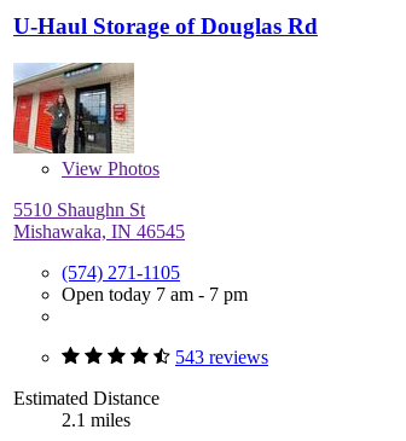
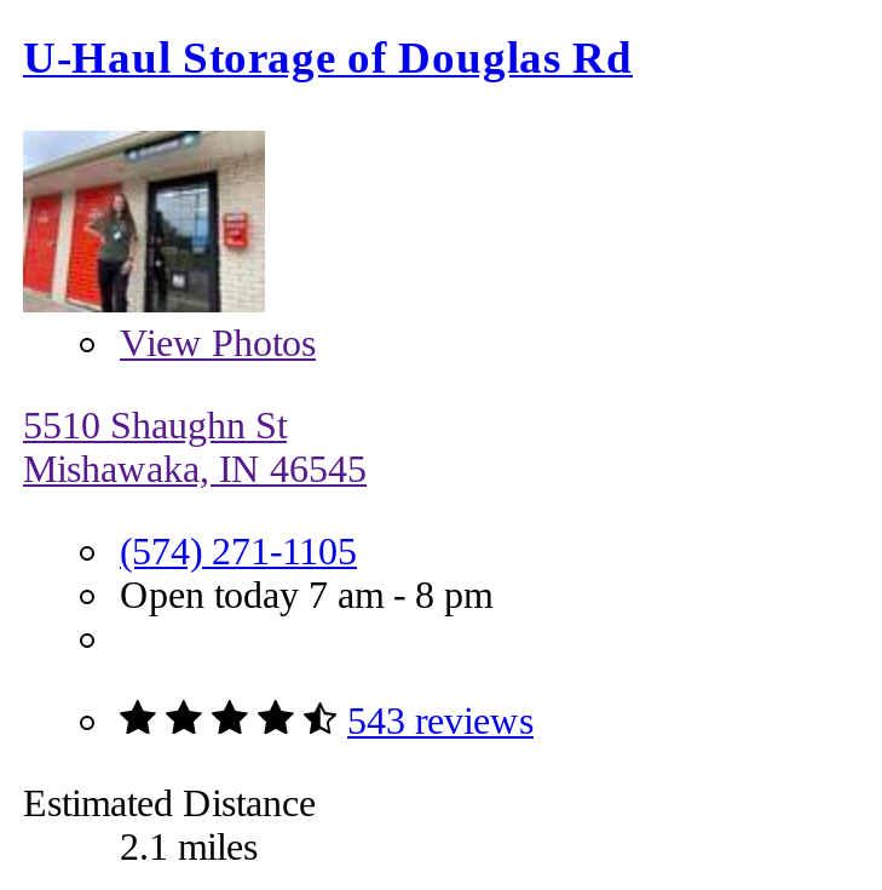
[62,284,248,304] Open today 7 am - 7 pm -> [120,573,492,614] Open today 7 am - 8 pm

